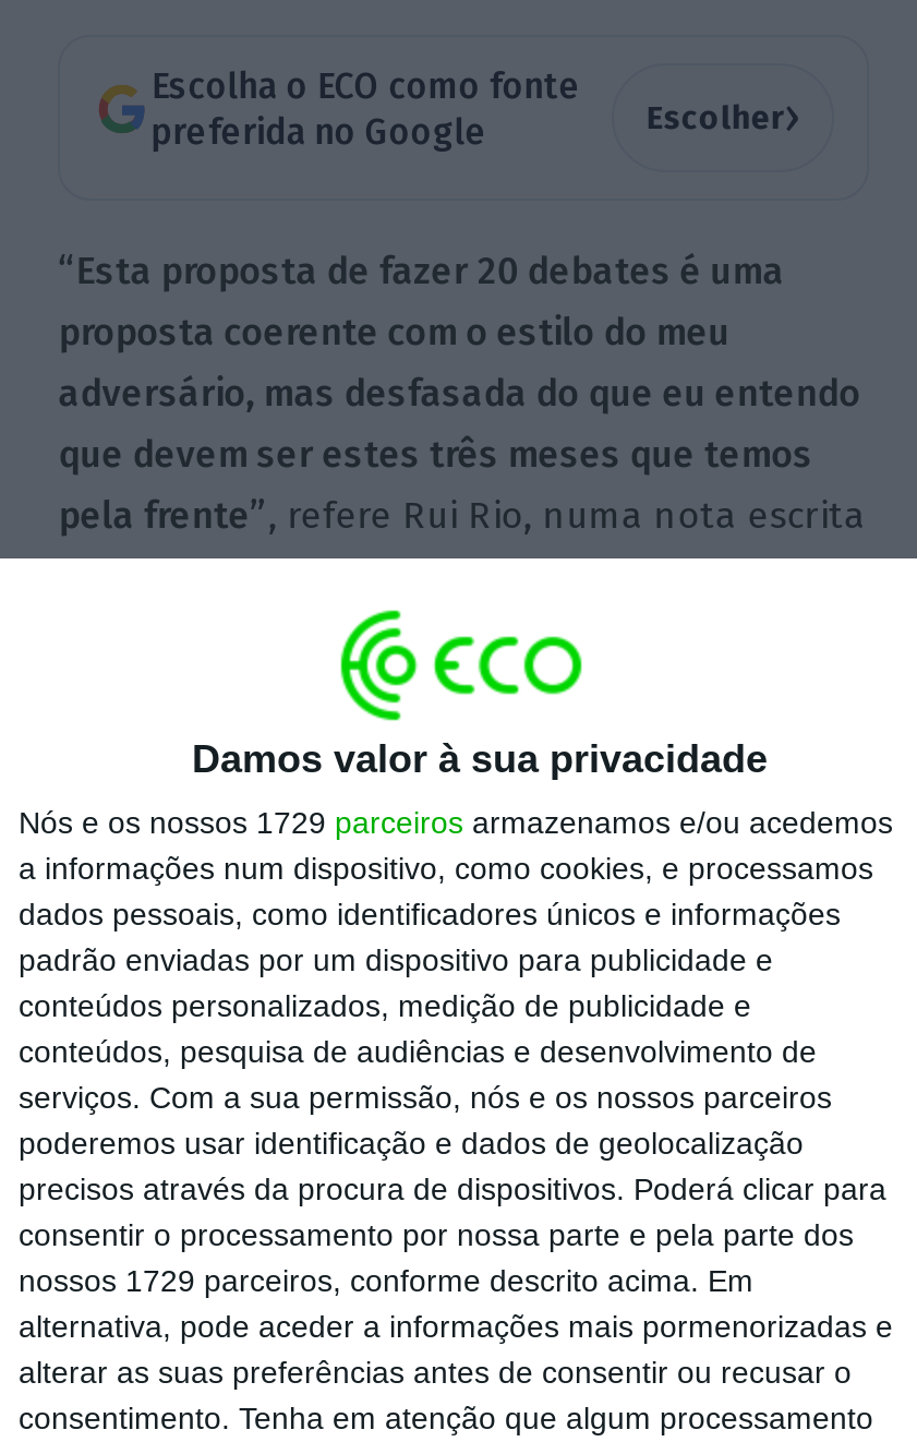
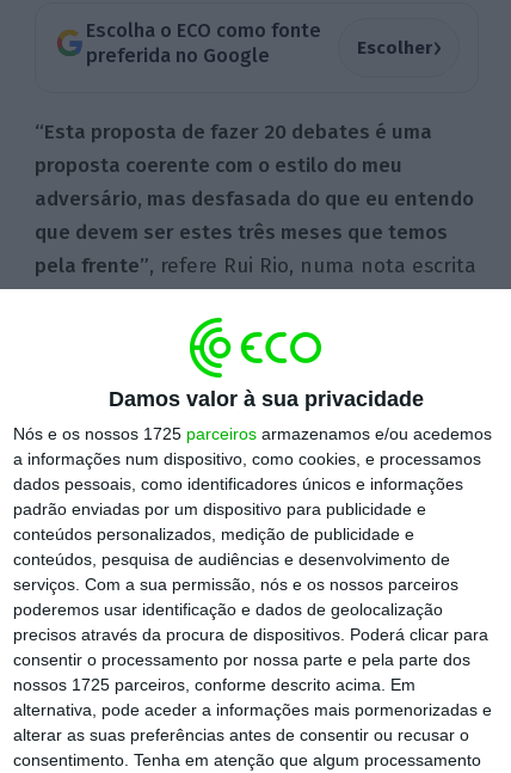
[19,805,893,840] Nós e os nossos 1729 parceiros armazenamos e/ou acedemos -> [13,424,492,443] Nós e os nossos 1725 parceiros armazenamos e/ou acedemos
[19,1264,753,1298] nossos 1729 parceiros, conforme descrito acima. Em -> [13,675,415,694] nossos 1725 parceiros, conforme descrito acima. Em

